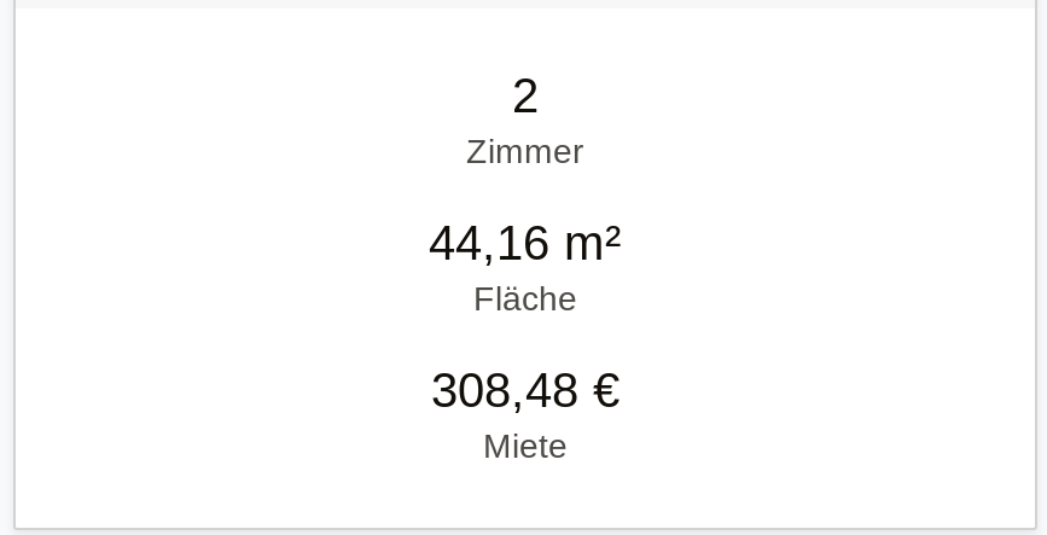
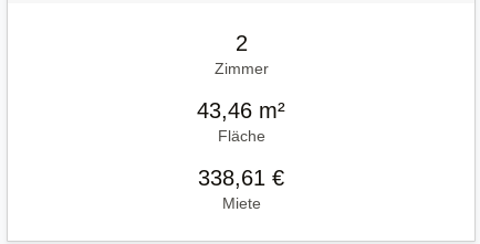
[429,215,622,268] 44,16 m² -> [197,98,285,122] 43,46 m²
[431,363,620,416] 308,48 € -> [198,165,284,189] 338,61 €

